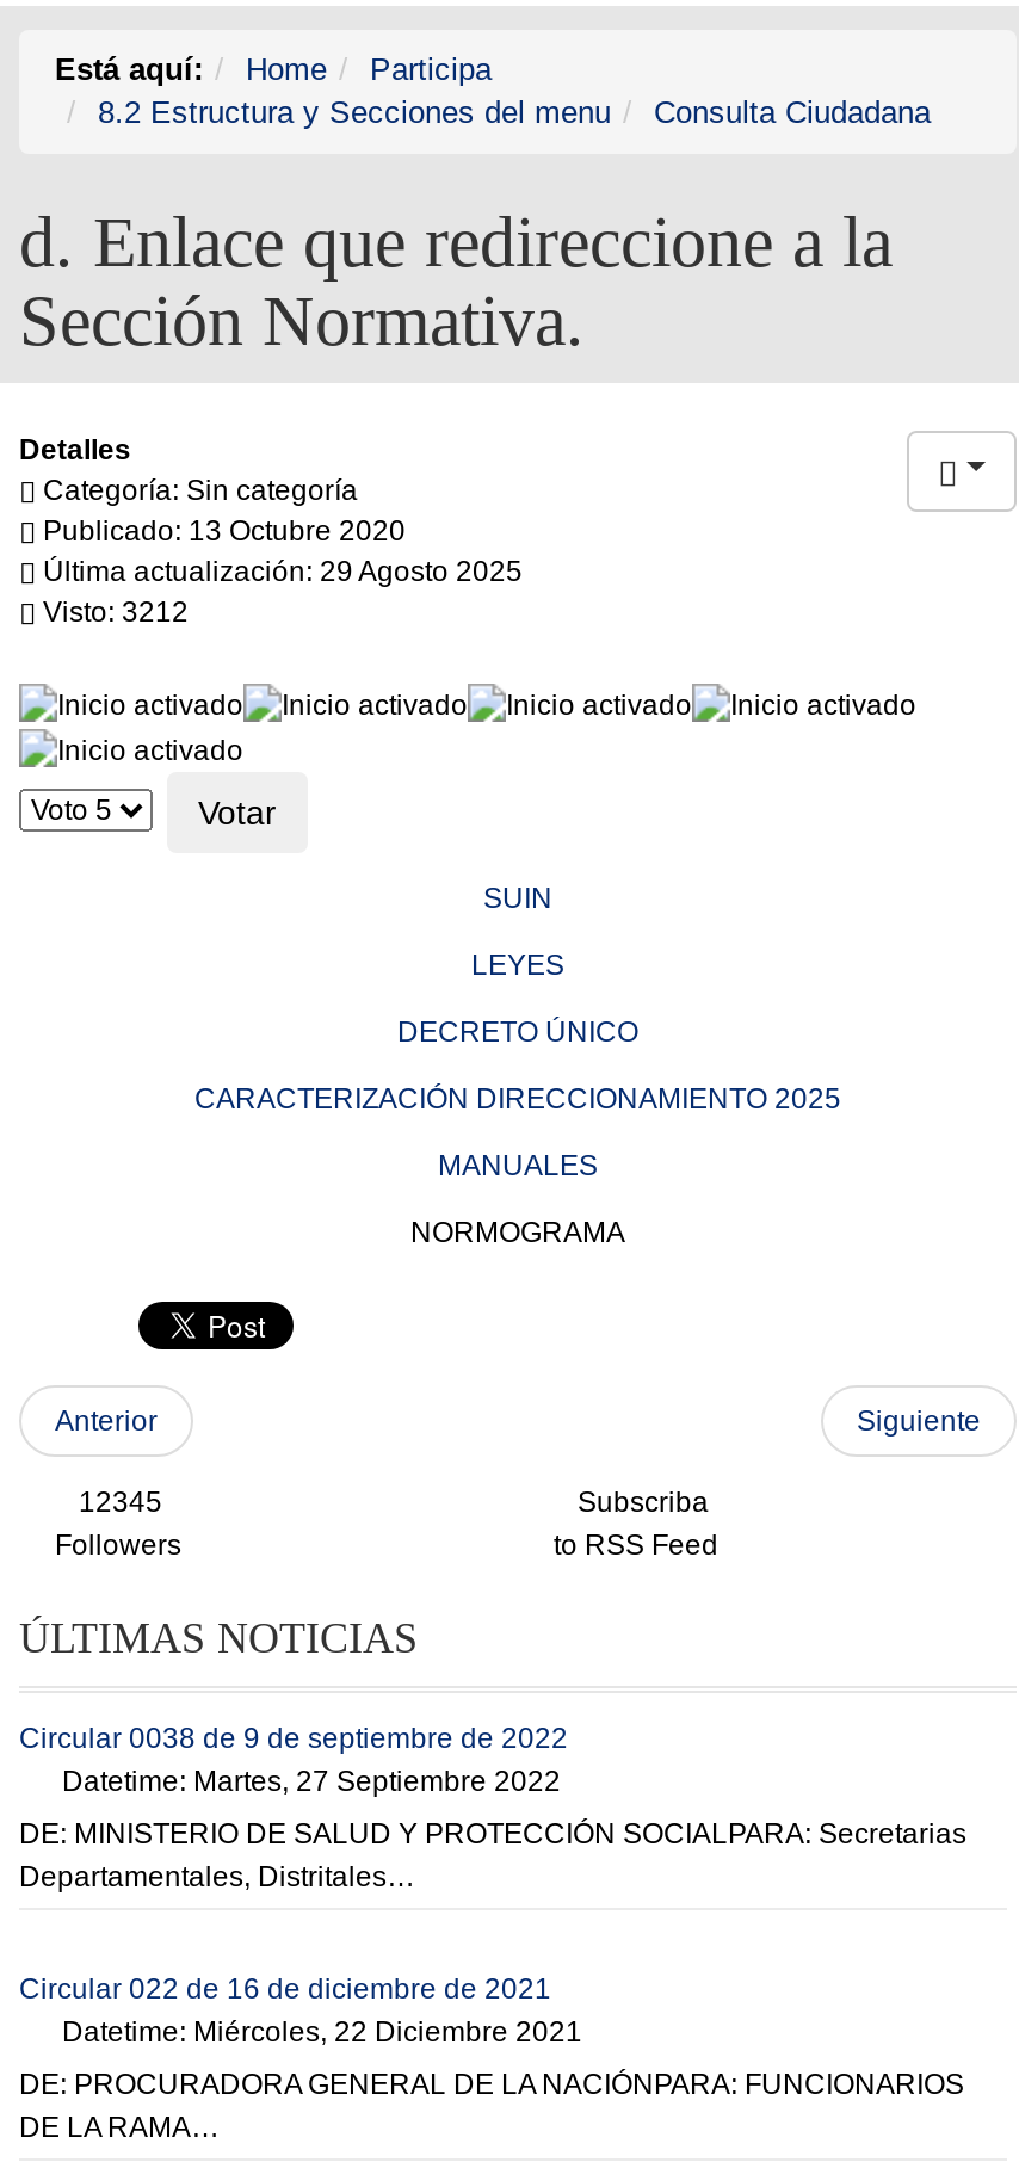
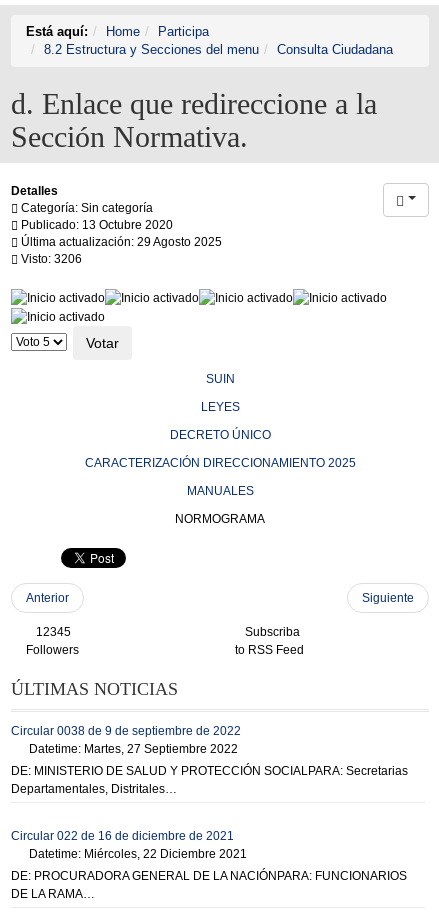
[36,595,189,629] Visto: 3212 -> [18,252,82,266] Visto: 3206

